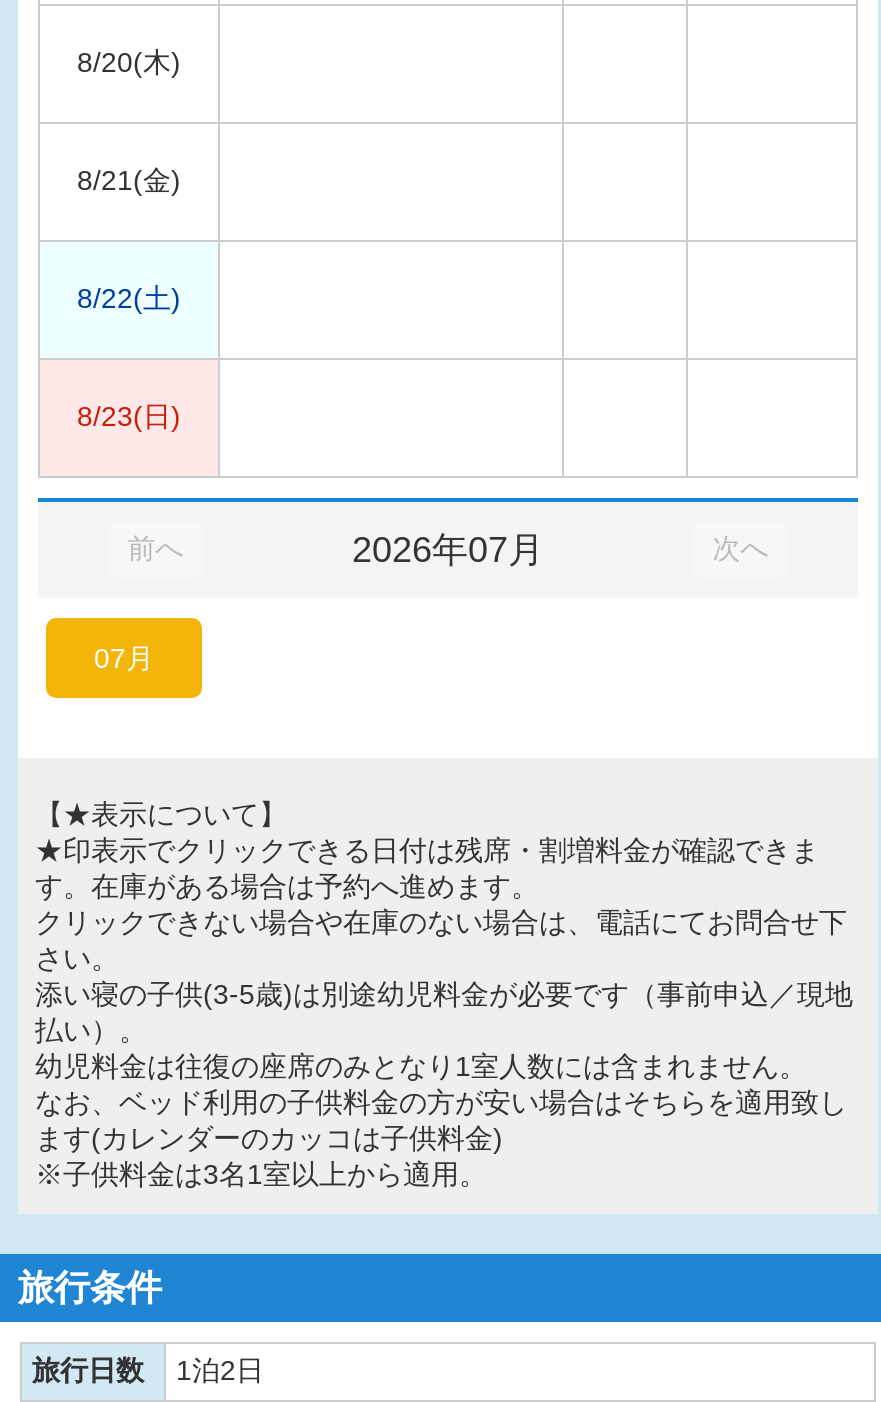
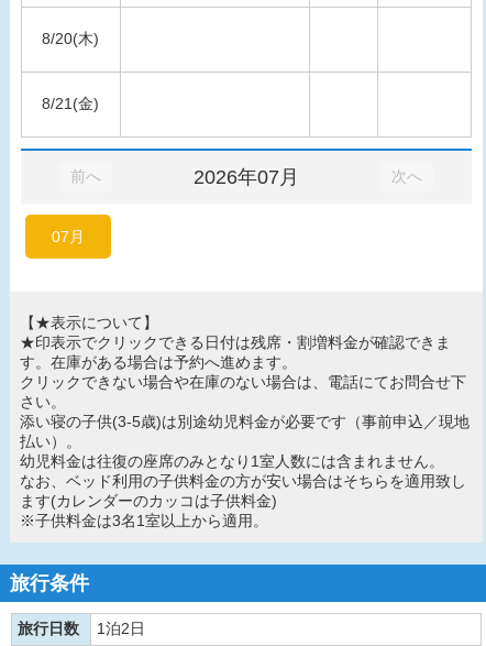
[77,281,181,313] 8/22(土) -> none
[77,399,181,431] 8/23(日) -> none

